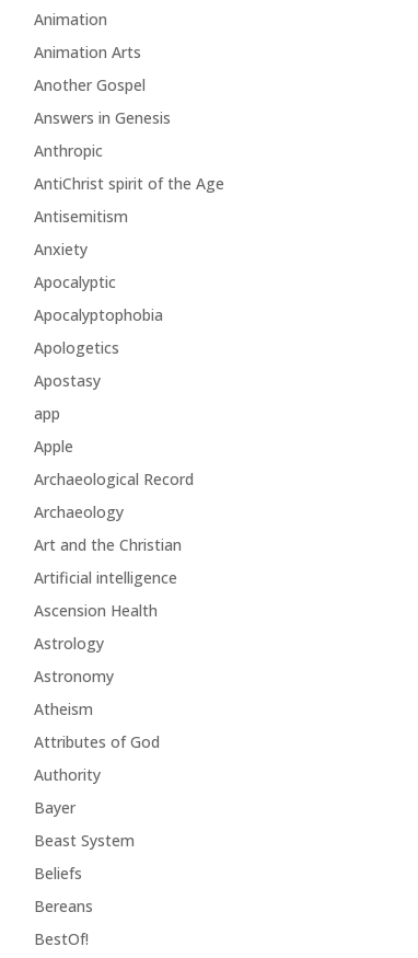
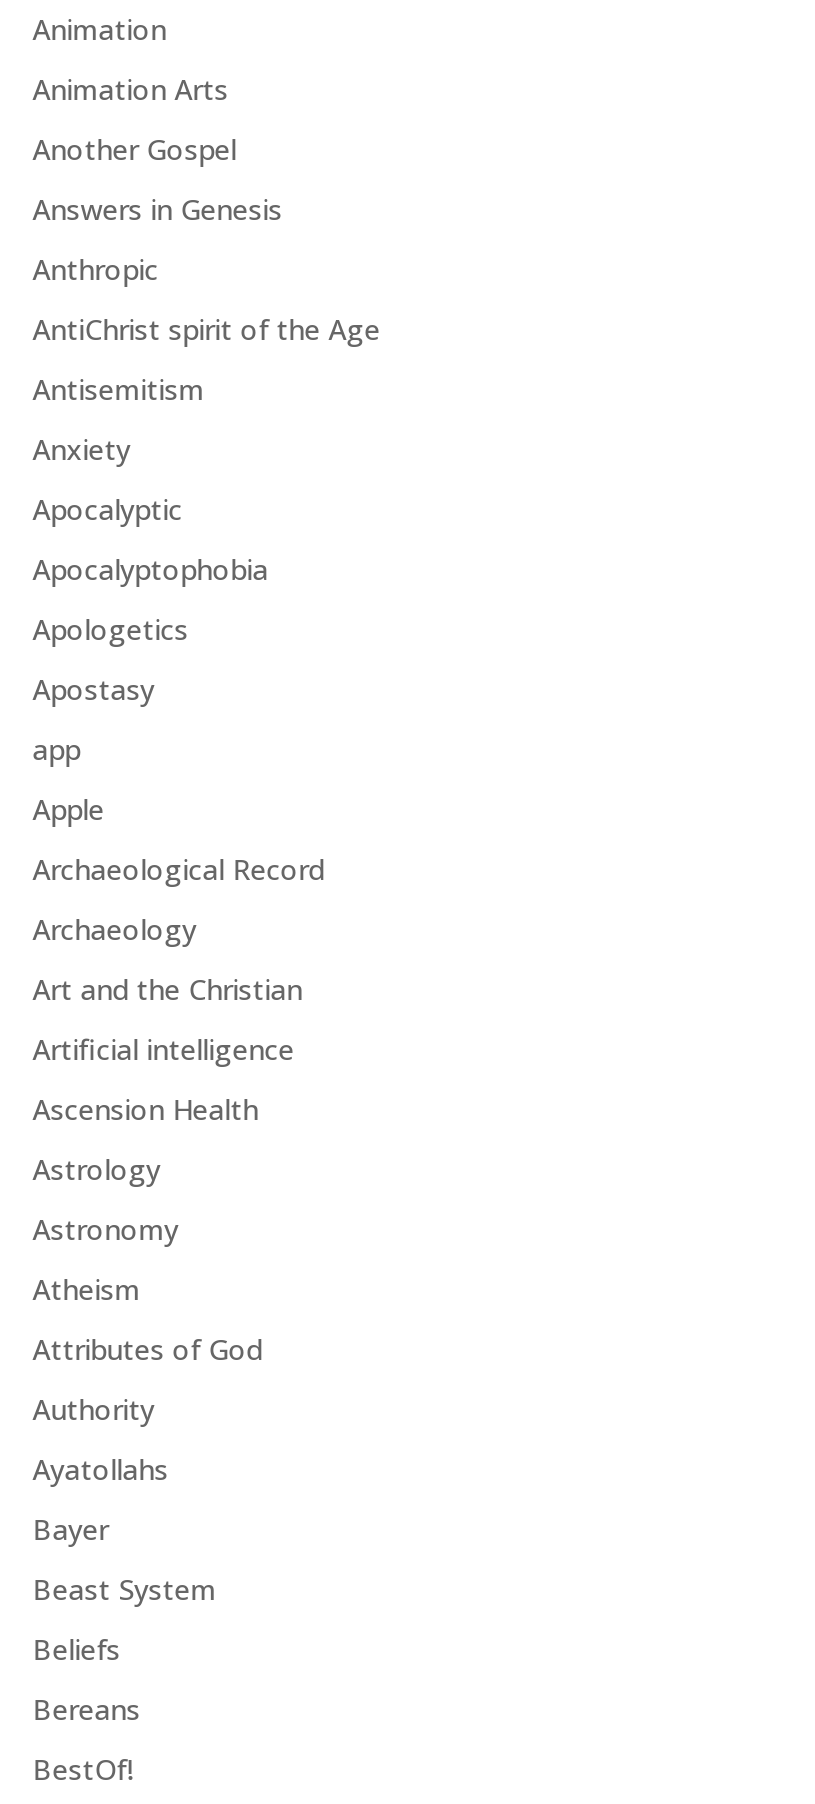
none -> [33,1450,169,1488] Ayatollahs

